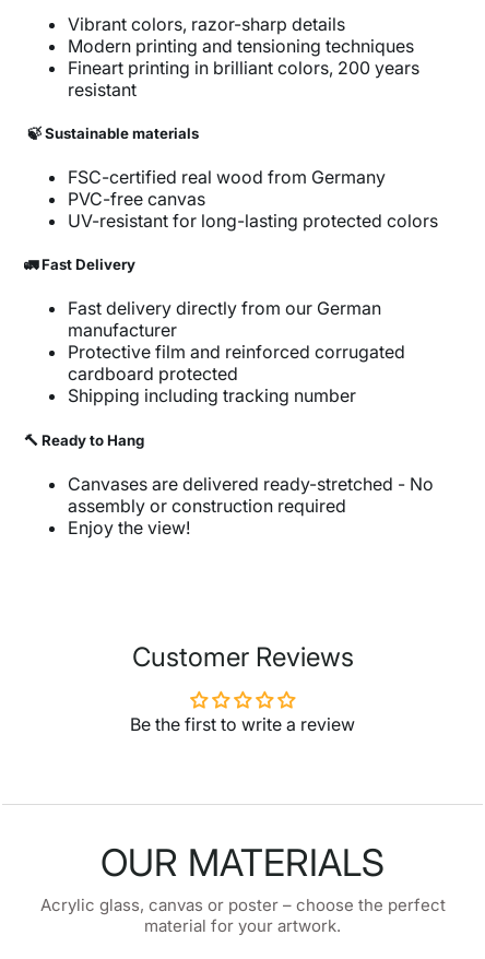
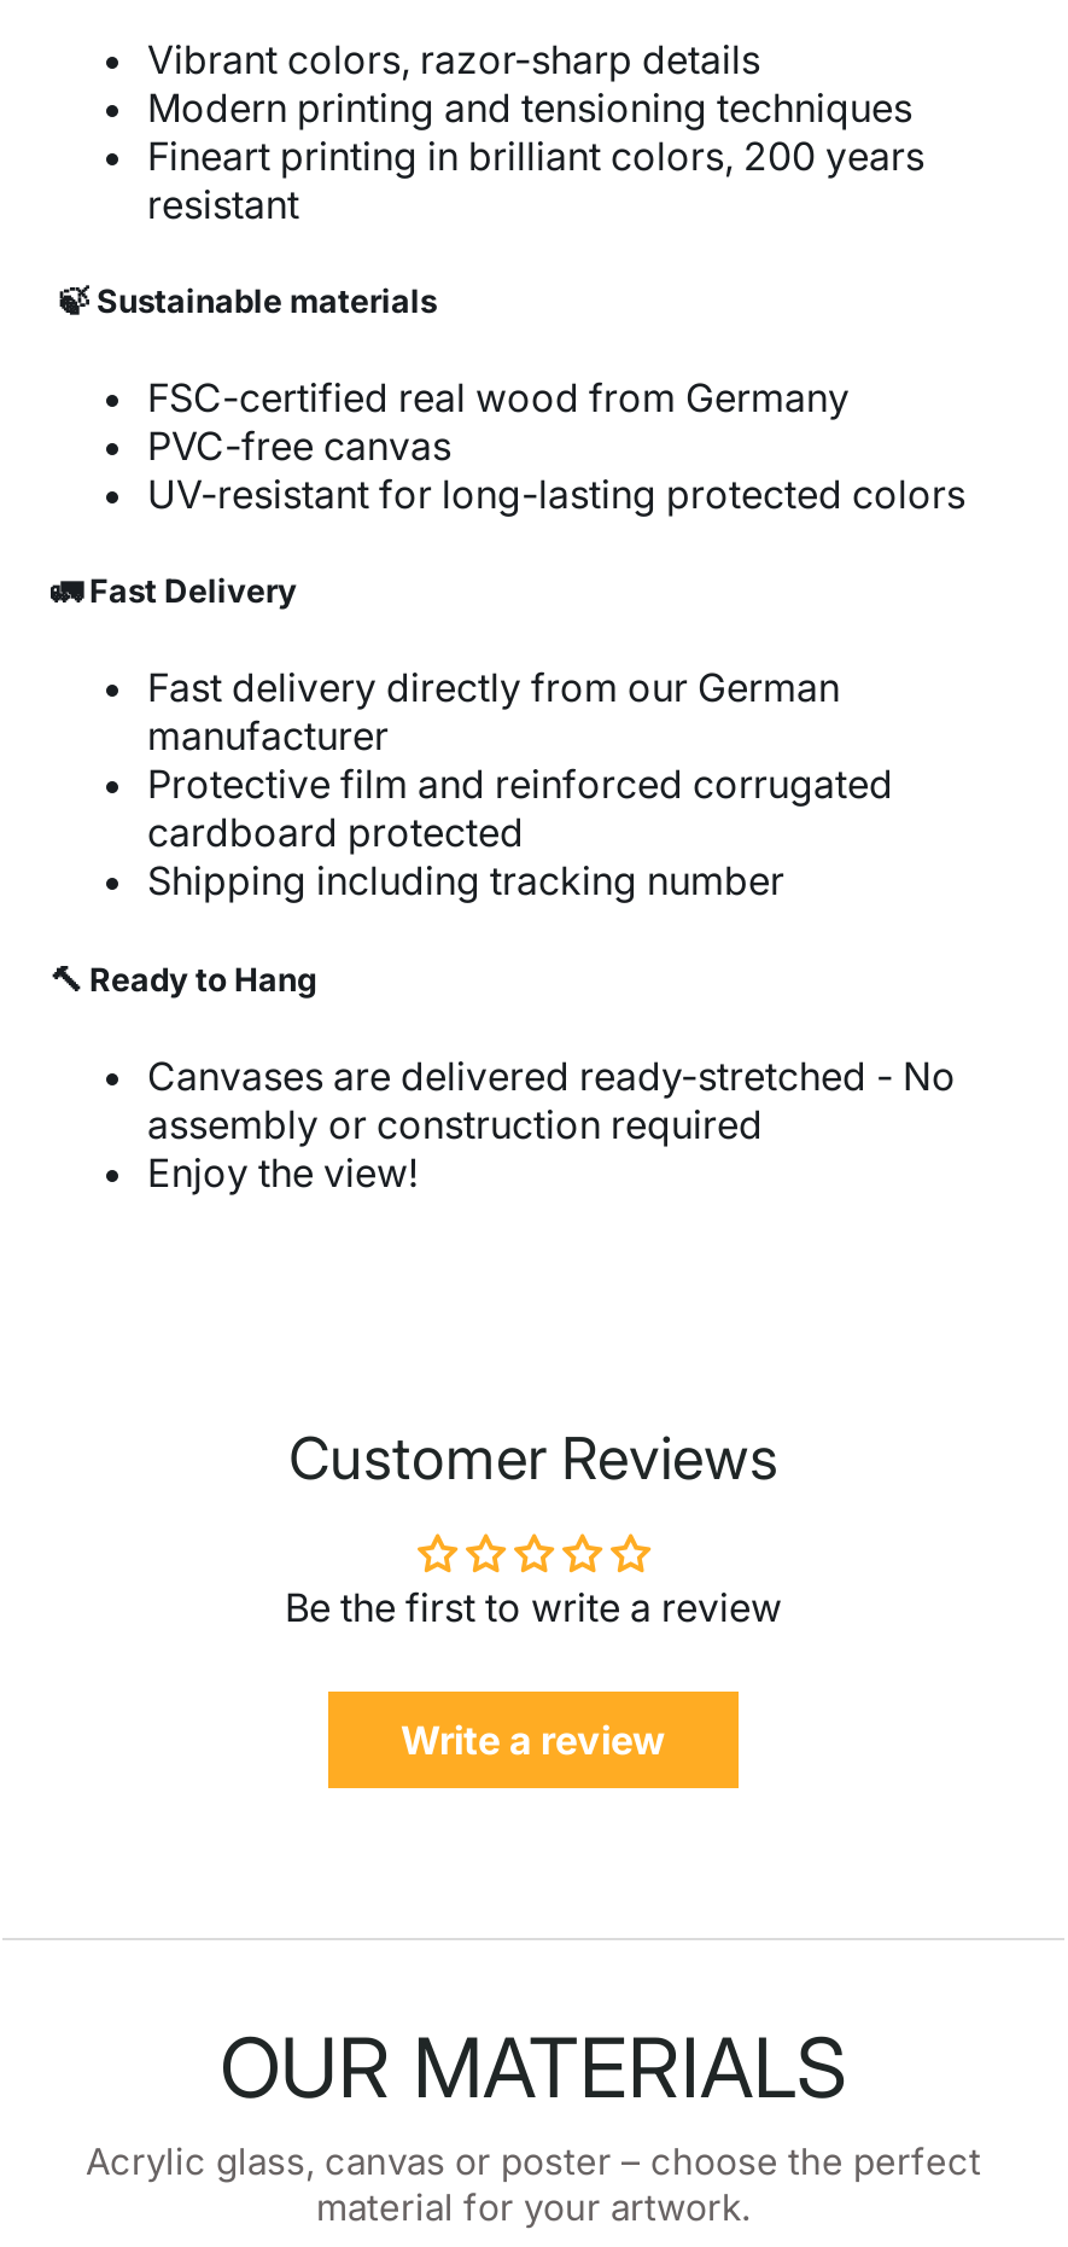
none -> [401,1715,666,1763] Write a review

